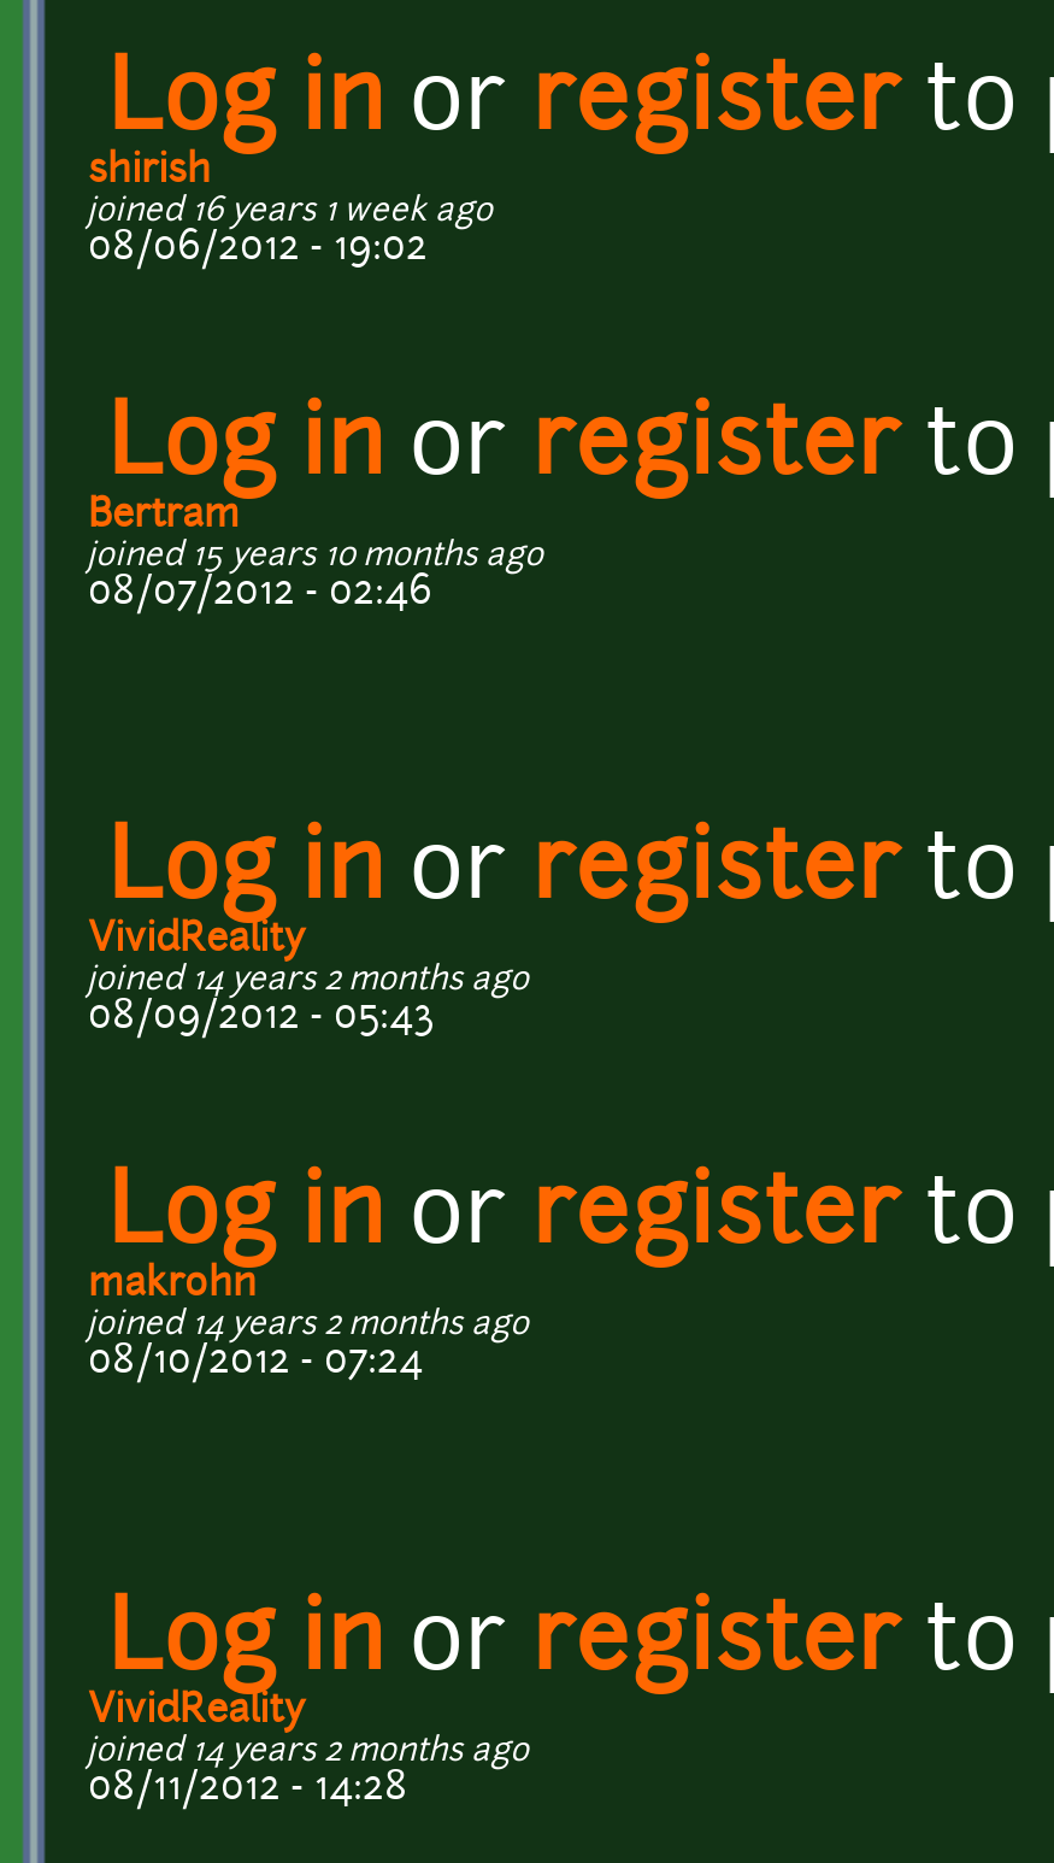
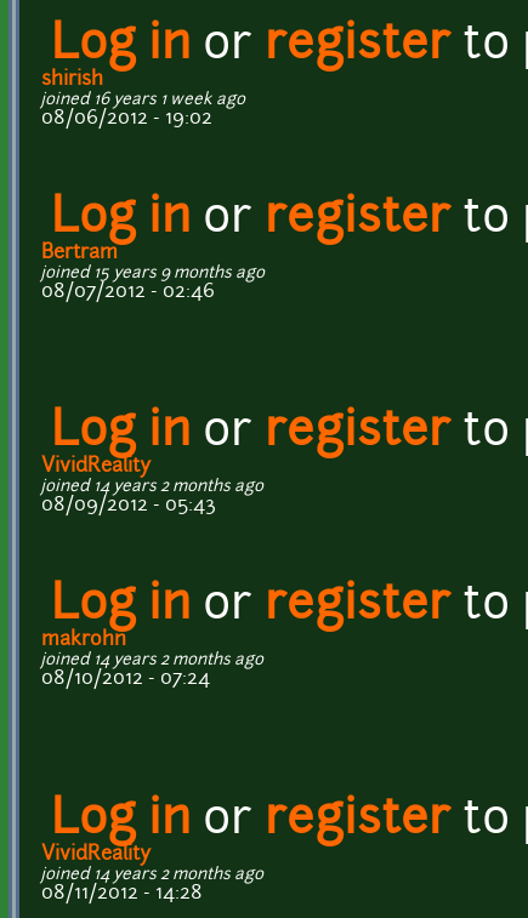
[88,541,543,572] joined 15 years 10 months ago -> [41,265,265,281] joined 15 years 9 months ago

